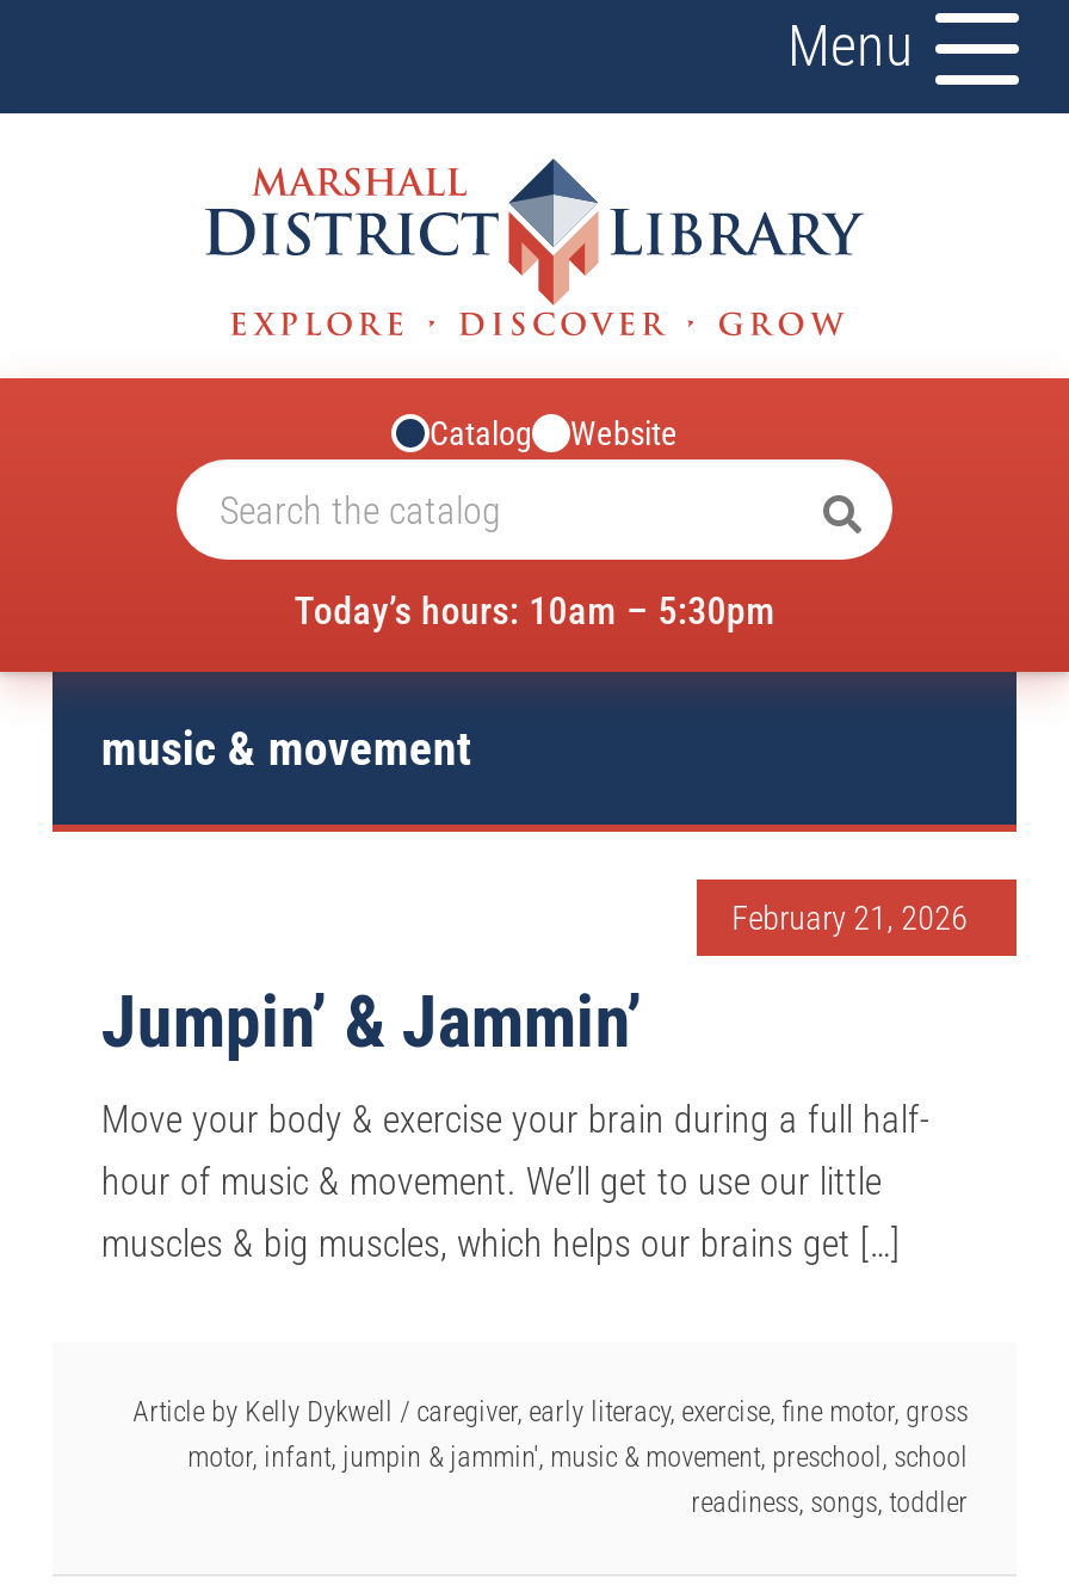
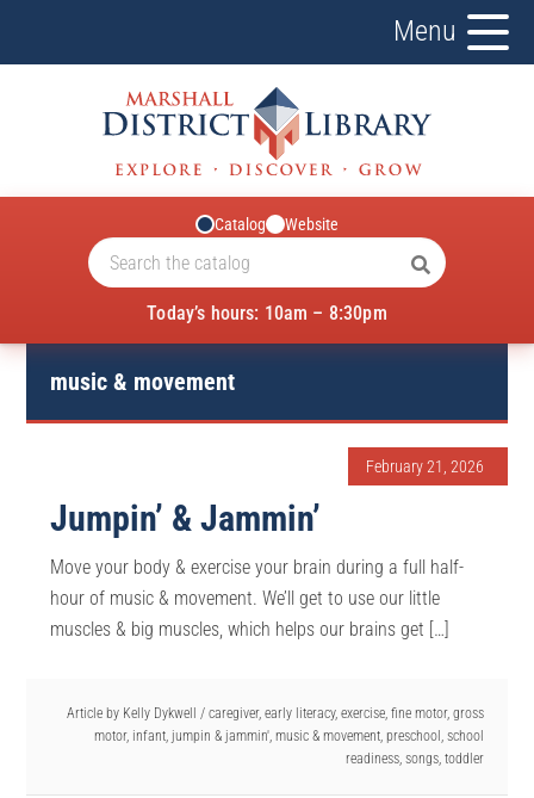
[294,589,775,634] Today’s hours: 10am – 5:30pm -> [147,302,387,325] Today’s hours: 10am – 8:30pm

